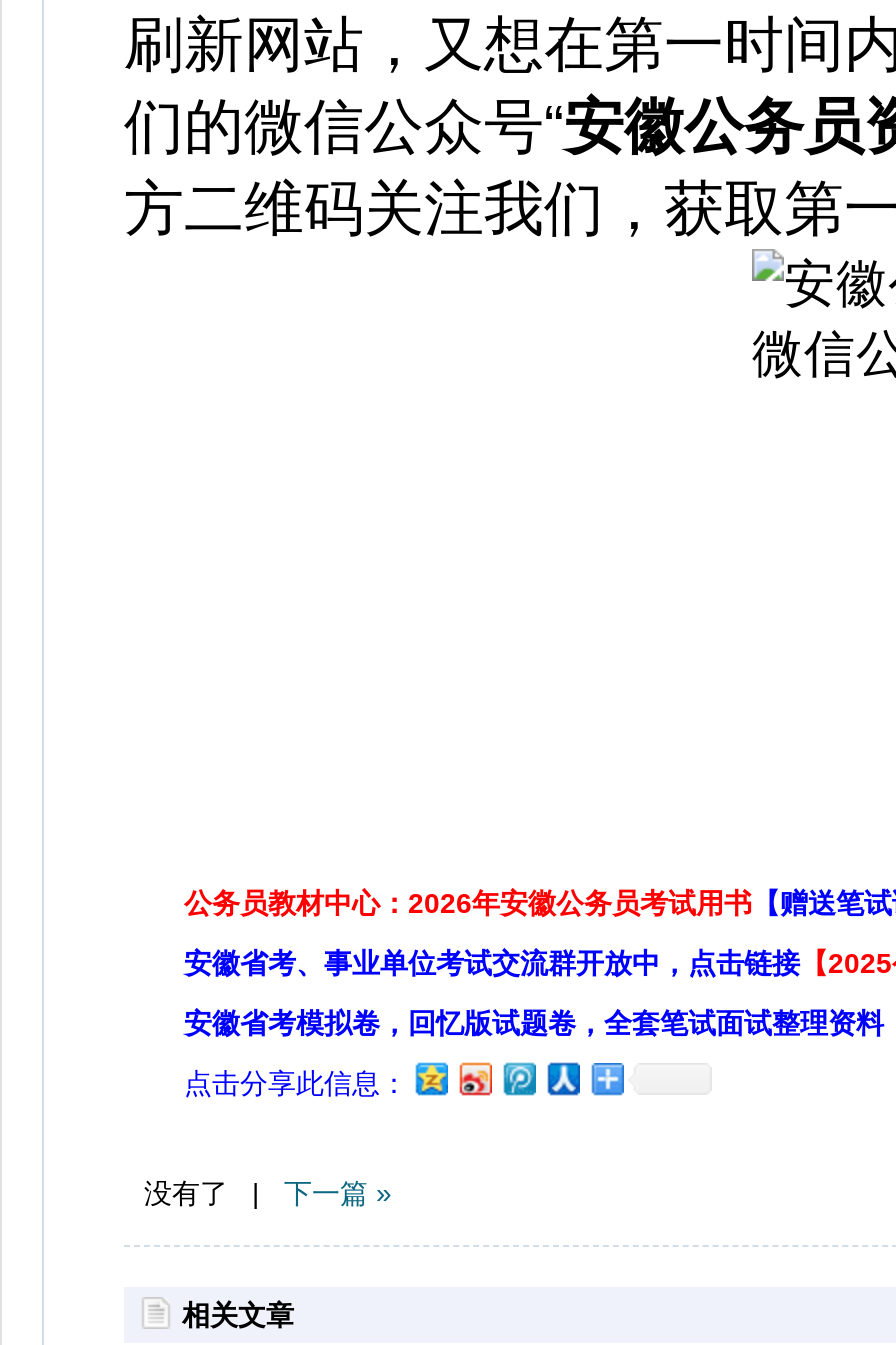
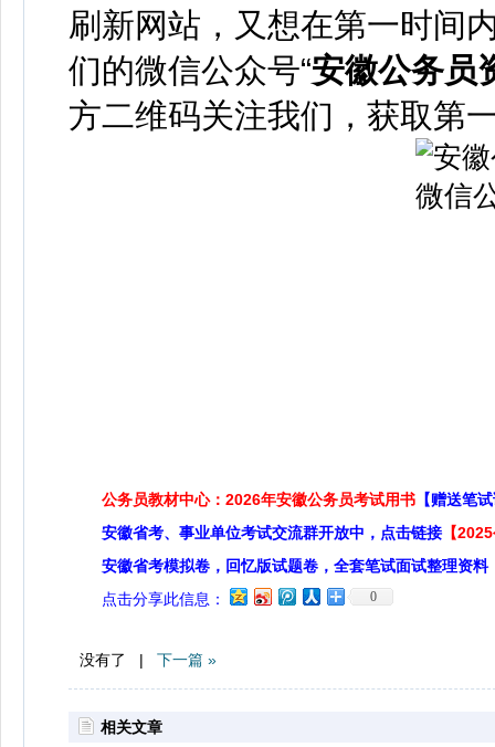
none -> [370,589,376,604] 0

